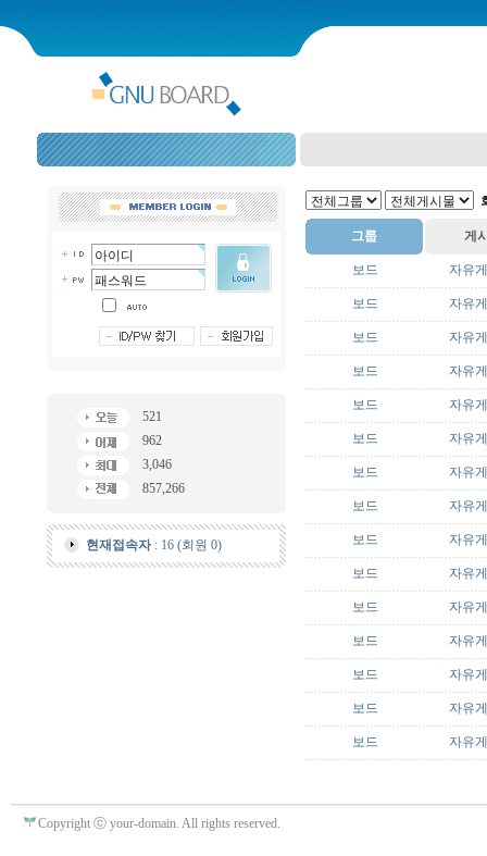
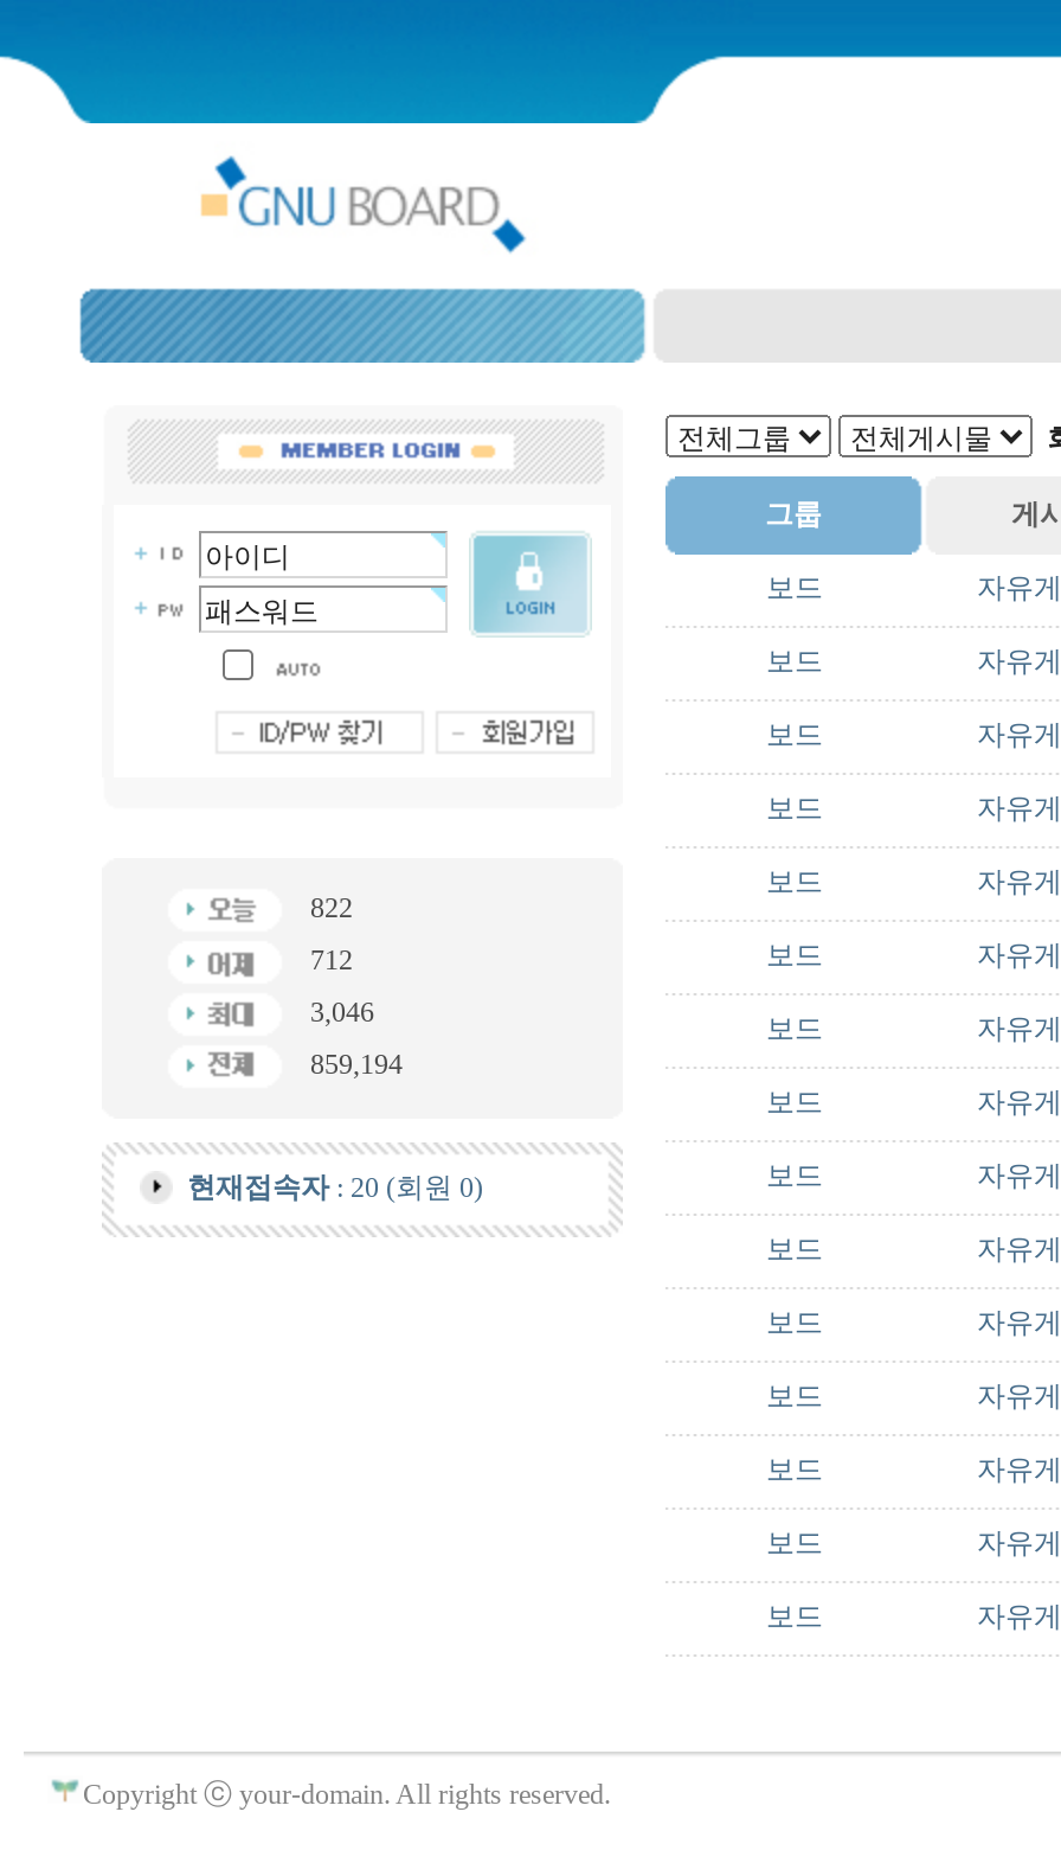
[142,409,162,424] 521 -> [310,891,353,924] 822
[142,433,162,448] 962 -> [310,943,353,977] 712
[142,481,185,496] 857,266 -> [310,1048,403,1081] 859,194
[86,537,222,553] 현재접속자: 16 (회원 0) -> [187,1171,483,1204] 현재접속자: 20 (회원 0)

